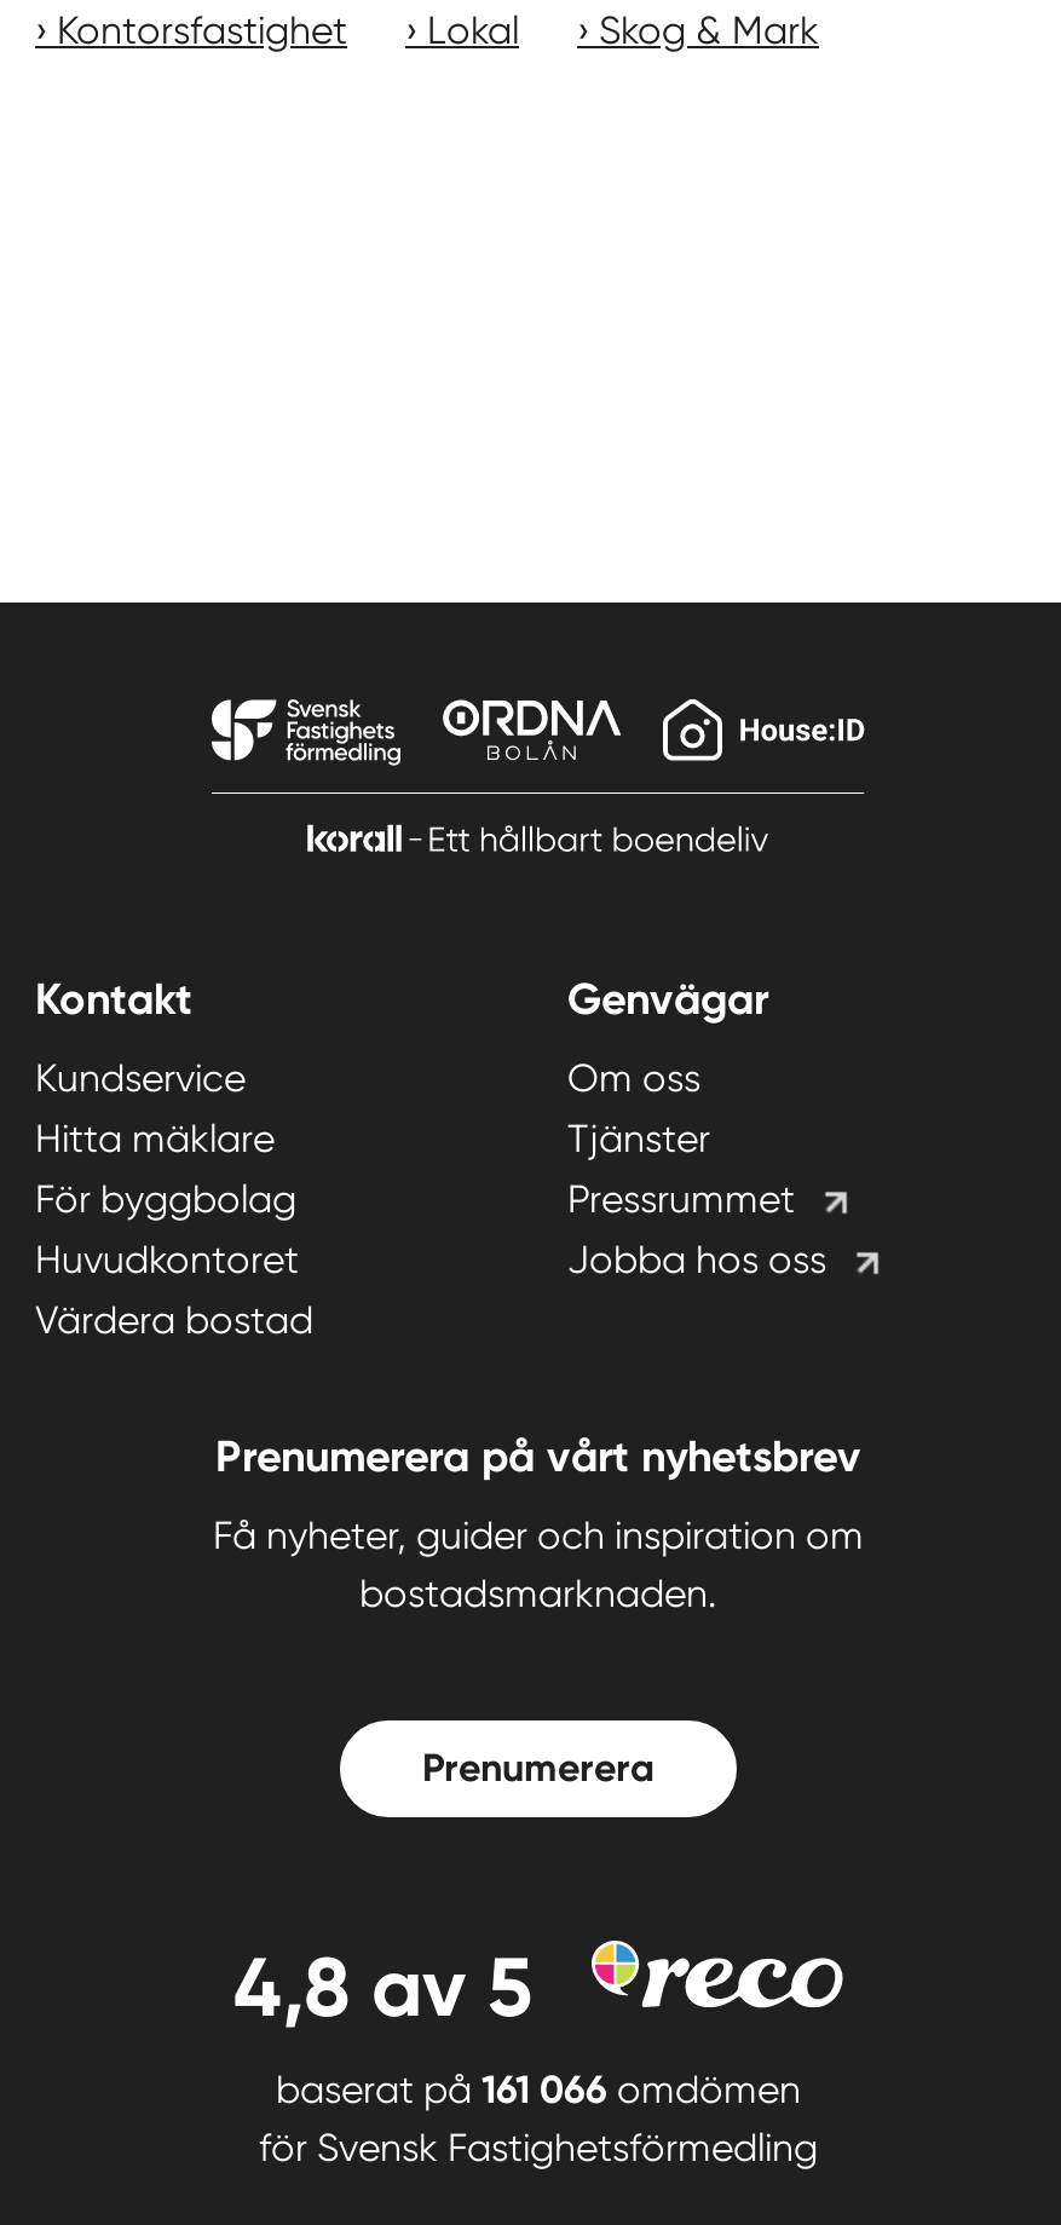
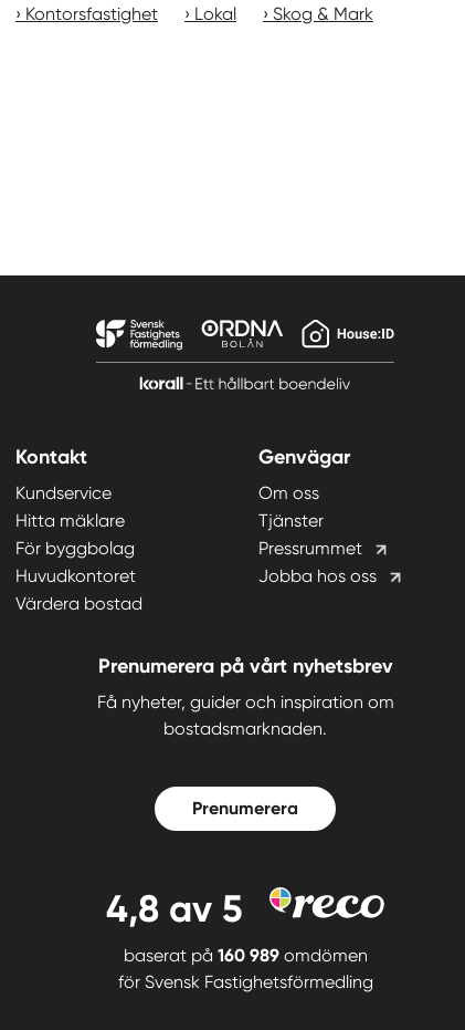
[276,2067,801,2112] baserat på 161 066 omdömen -> [123,945,367,966] baserat på 160 989 omdömen

